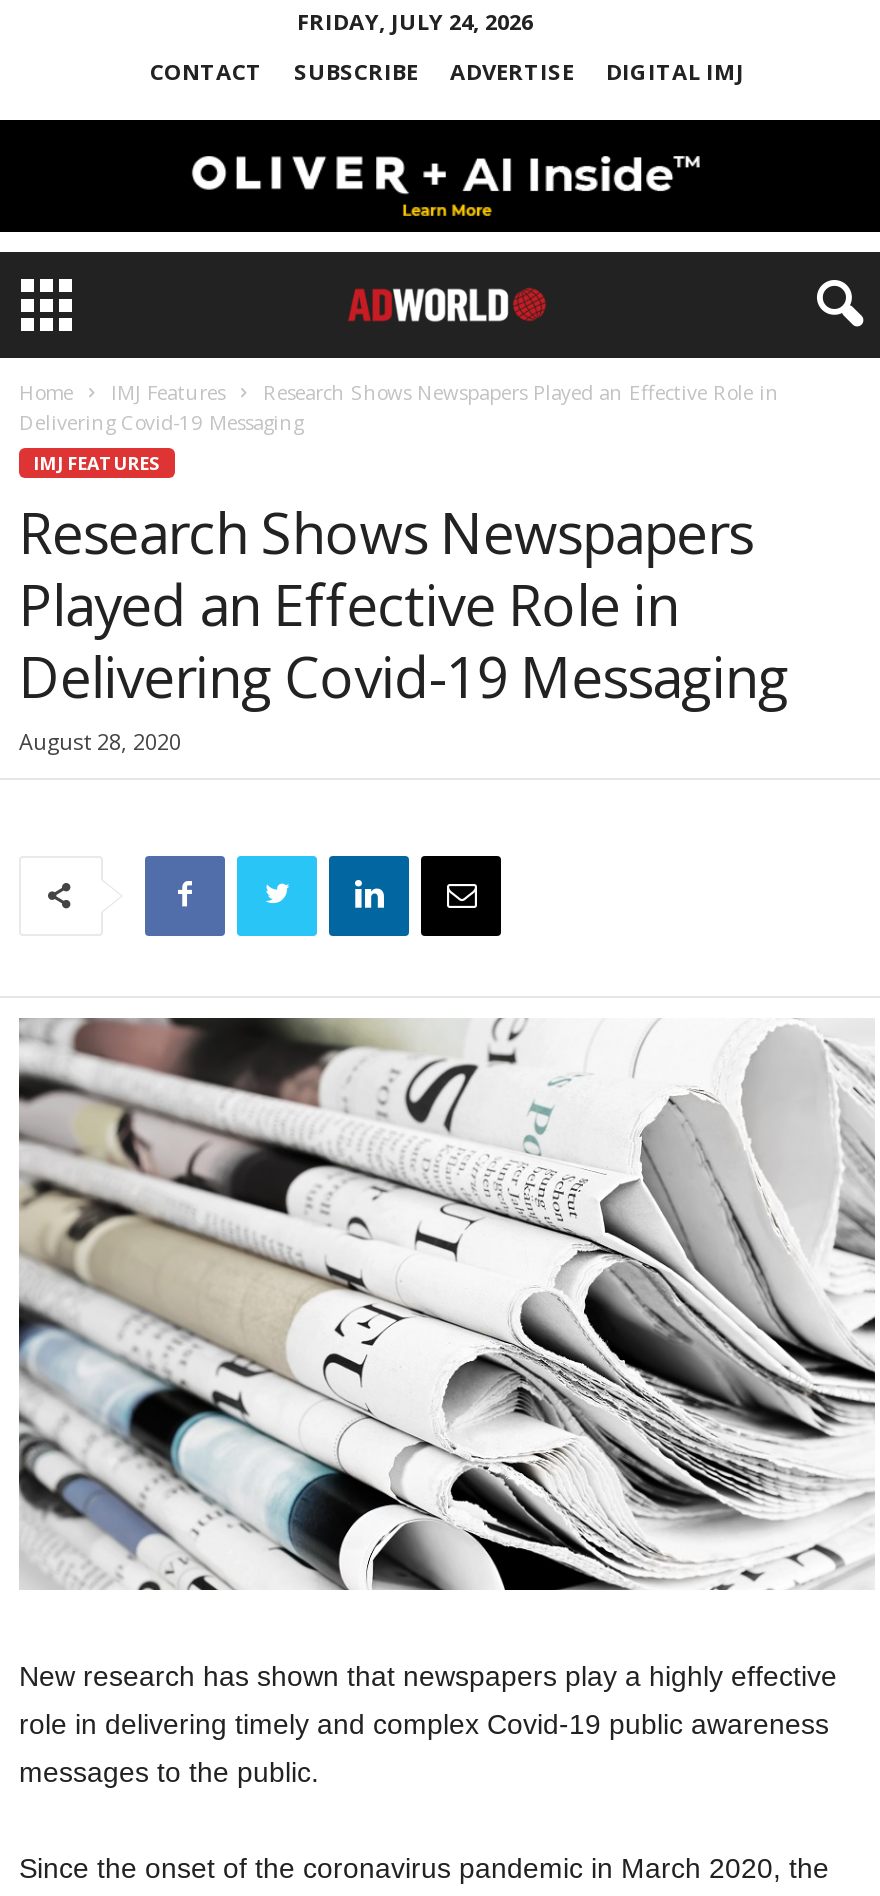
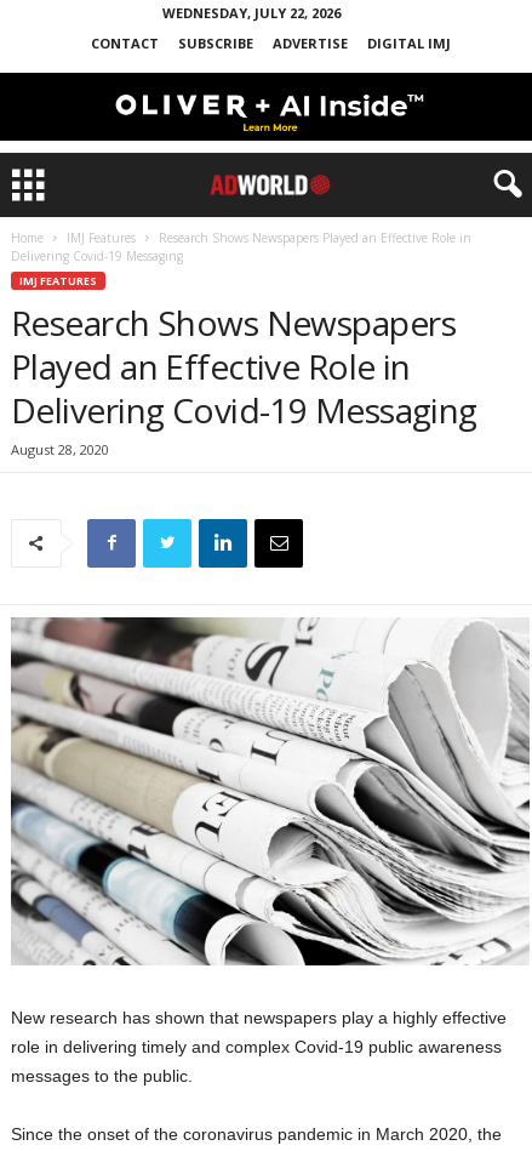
[297,6,533,36] FRIDAY, JULY 24, 2026 -> [162,4,340,22] WEDNESDAY, JULY 22, 2026

